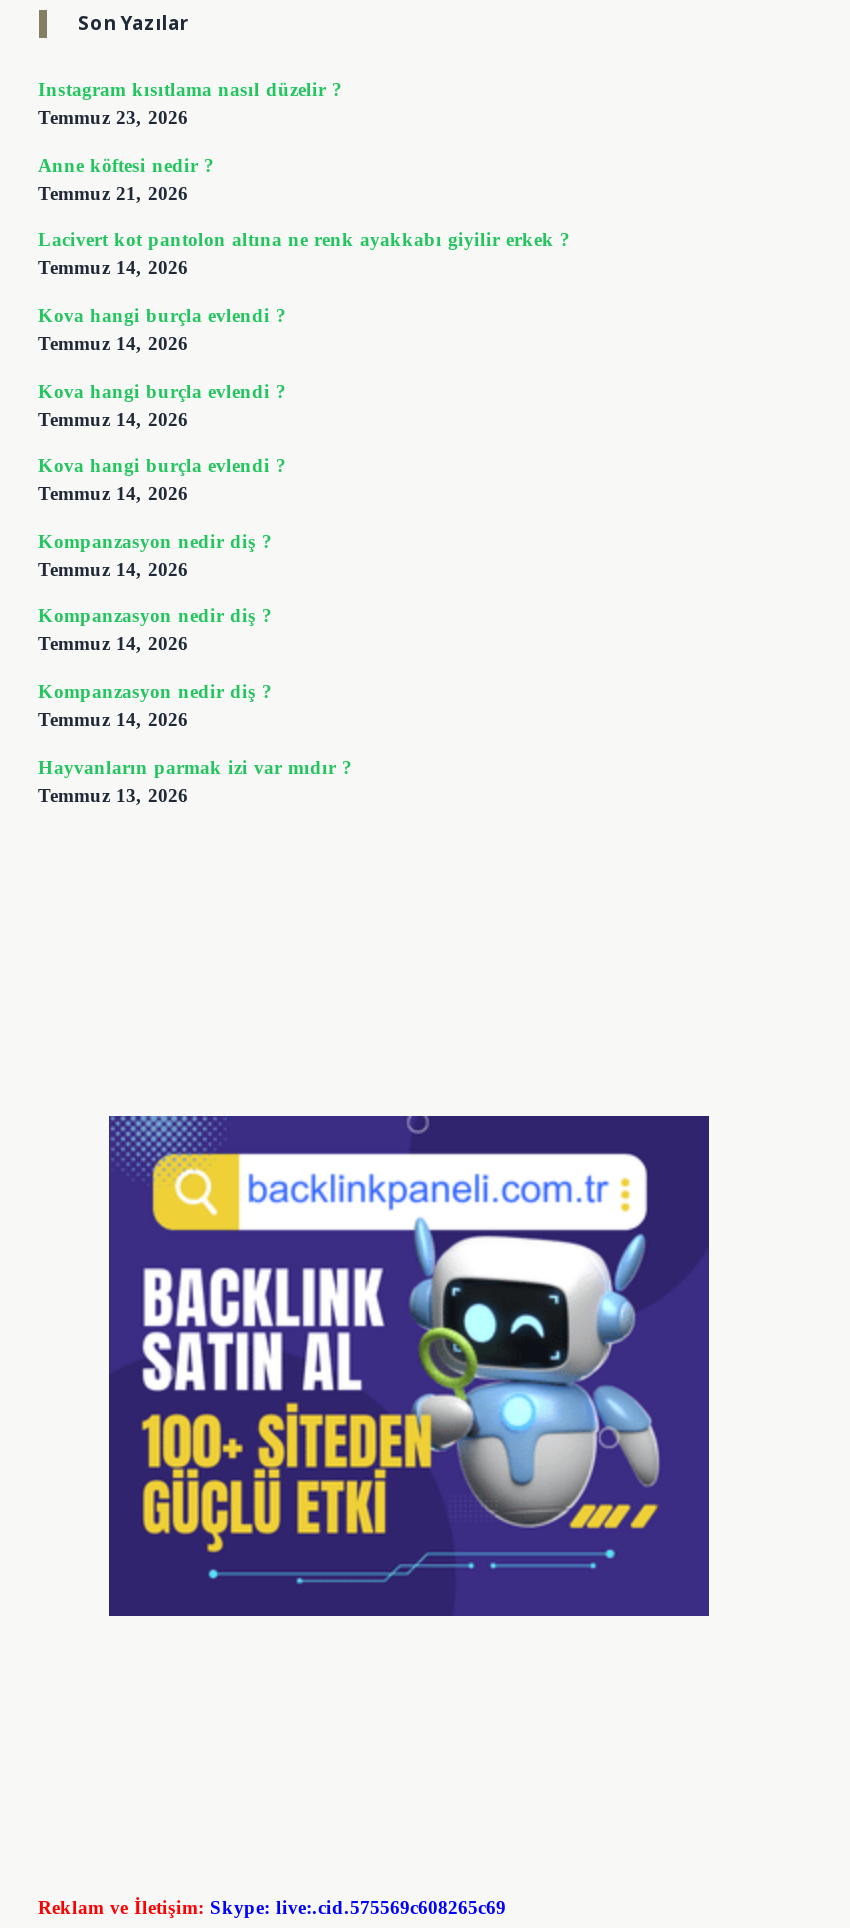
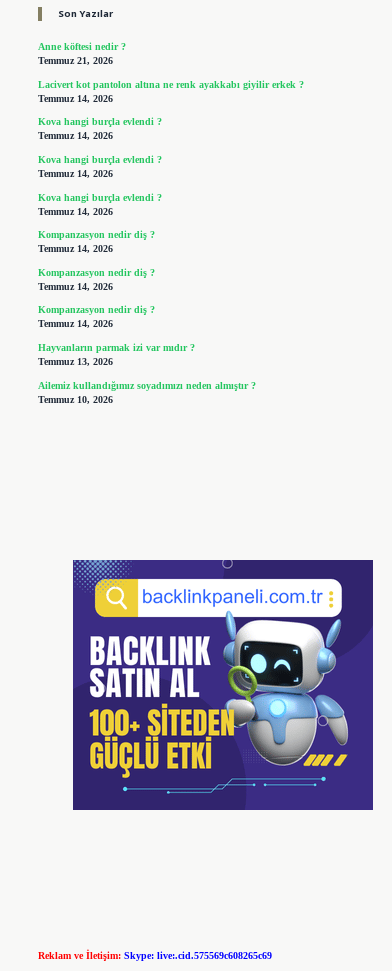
[38,79,342,129] Instagram kısıtlama nasıl düzelir ? | Temmuz 23, 2026 -> none
moved [38,154,570,805] -> [37,41,303,367]: Anne köftesi nedir ? | Temmuz 21, 2026 | Lacivert kot pantolon altına ne renk ayakkabı giyilir erkek ? | ... | Hayvanların parmak izi var mıdır ? | Temmuz 13, 2026
none -> [37,380,255,405] Ailemiz kullandığımız soyadımızı neden almıştır ? | Temmuz 10, 2026

